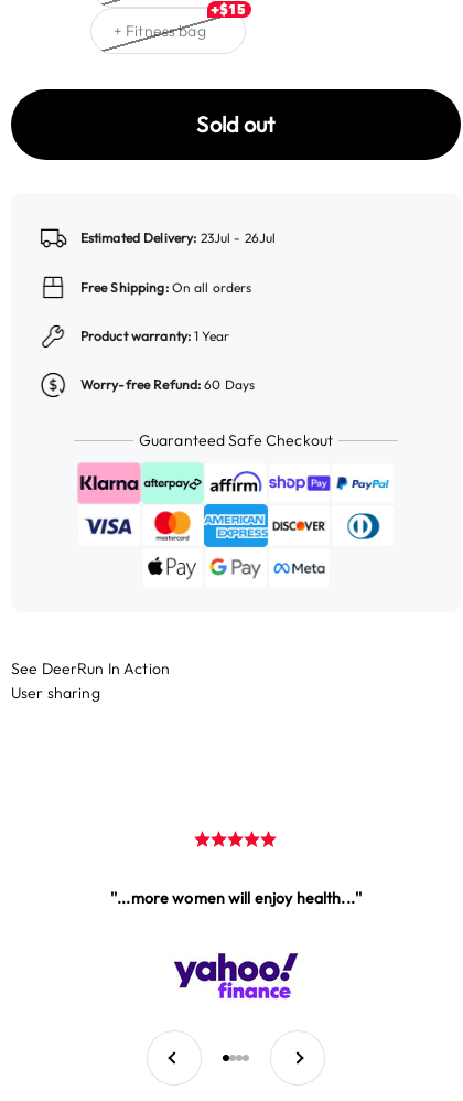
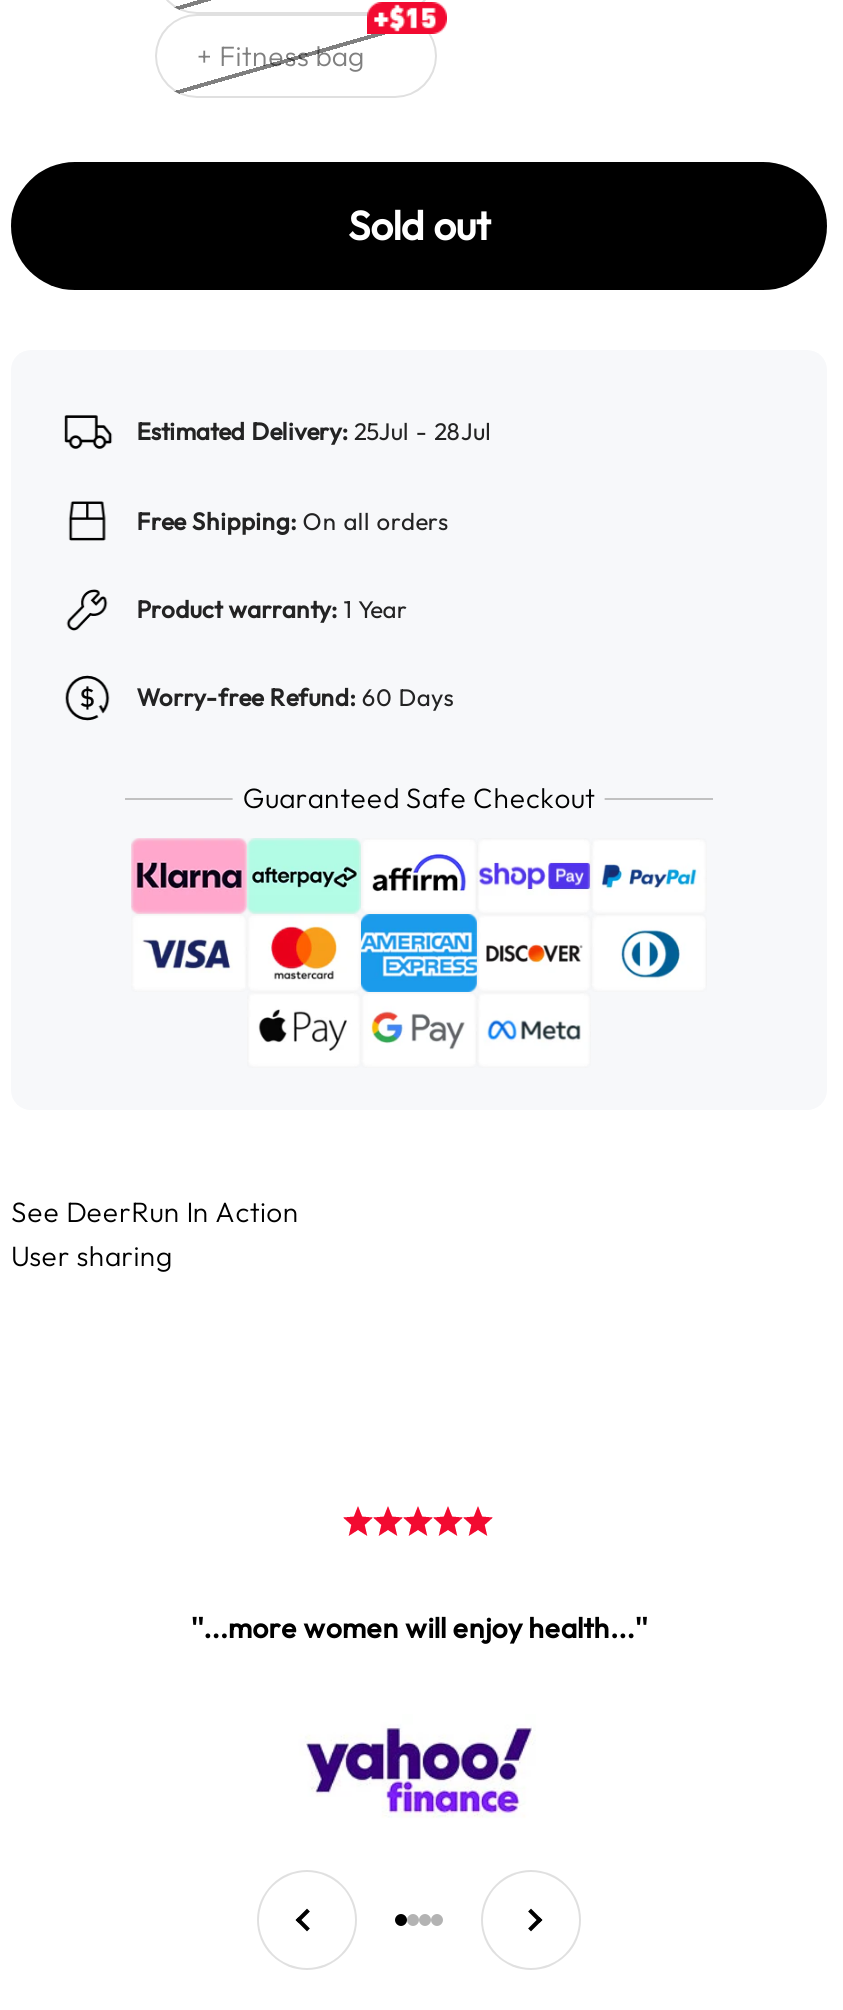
[80,230,276,246] Estimated Delivery: 23Jul - 26Jul -> [136,416,492,446] Estimated Delivery: 25Jul - 28Jul

